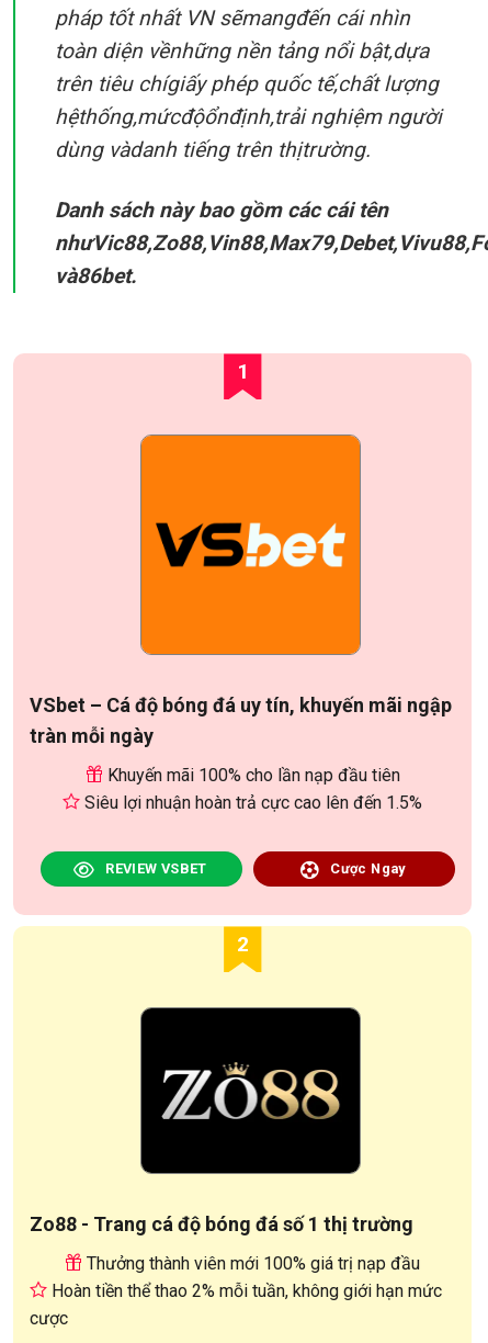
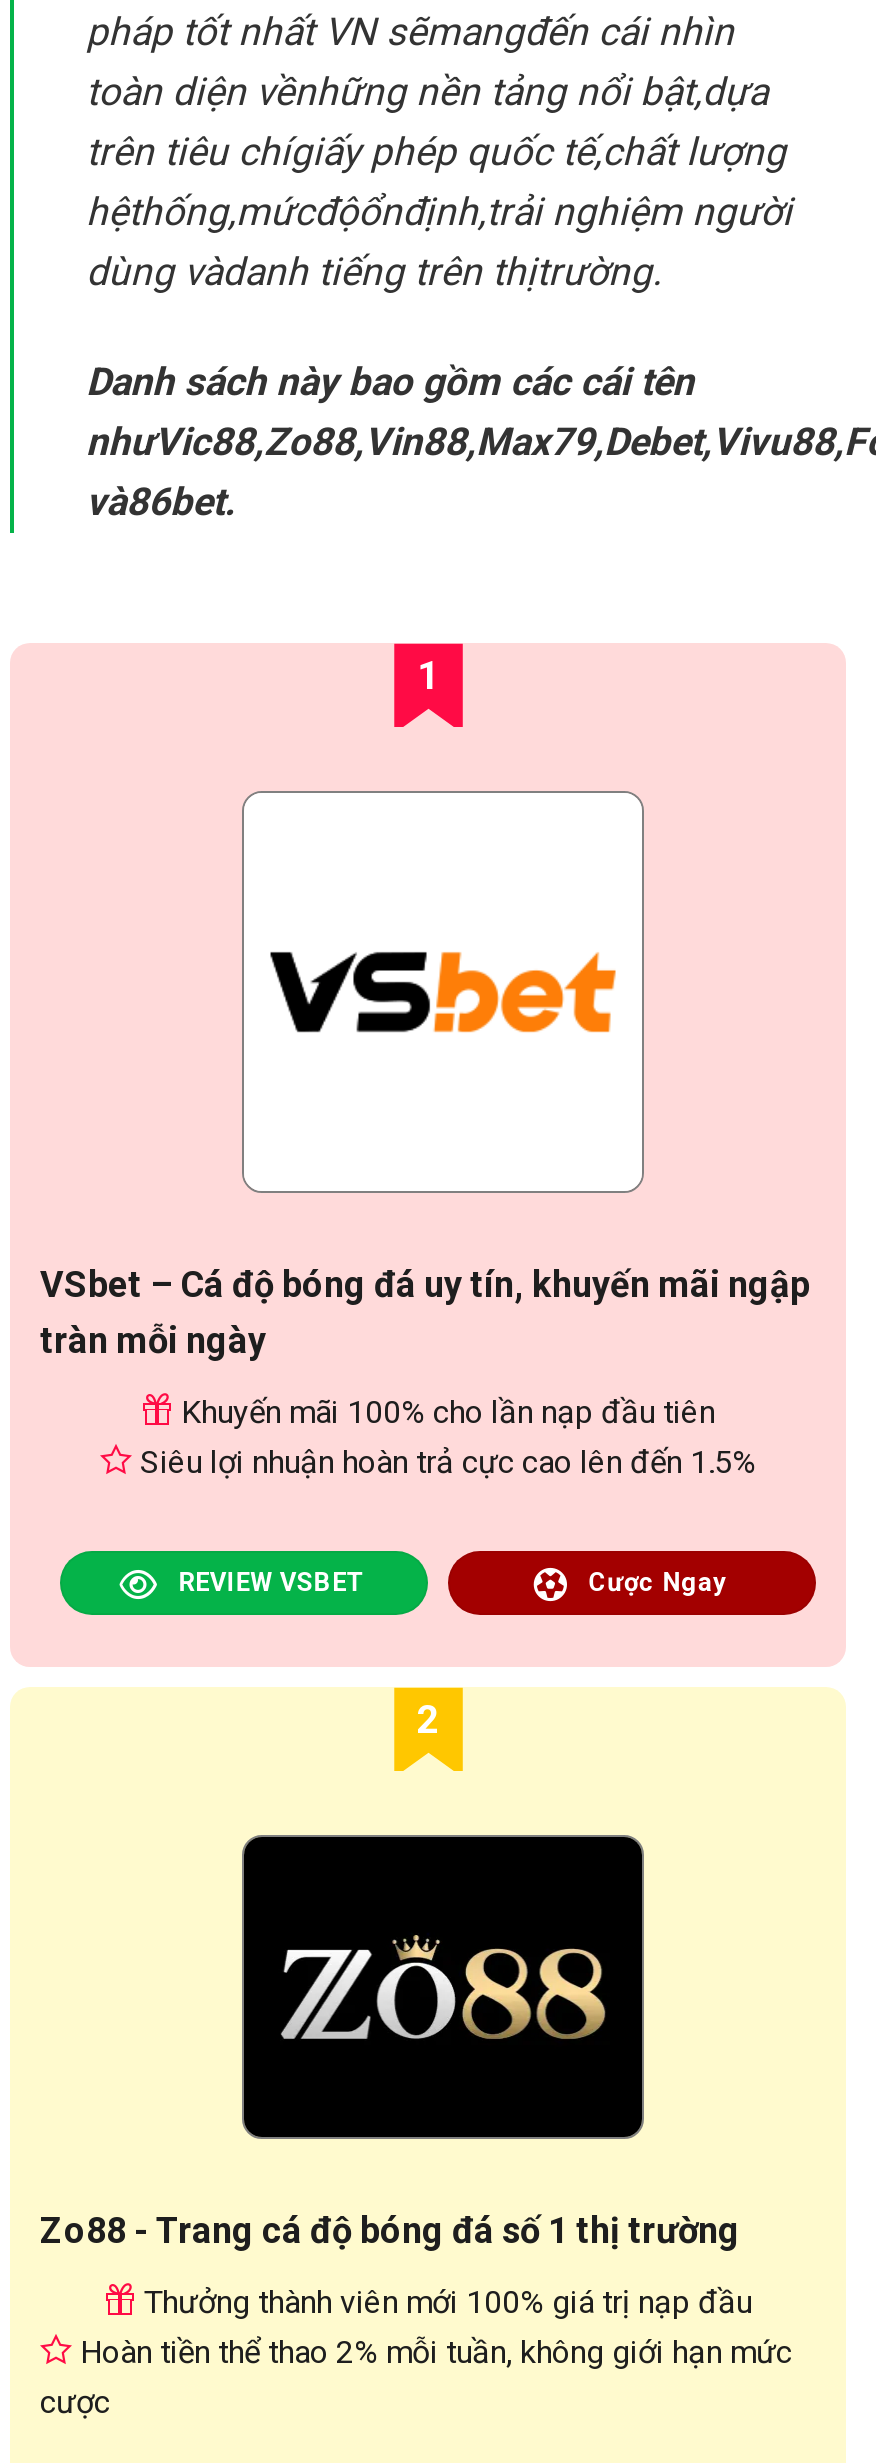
[140,435,361,655] [image] -> [244,793,642,1191] [image]

